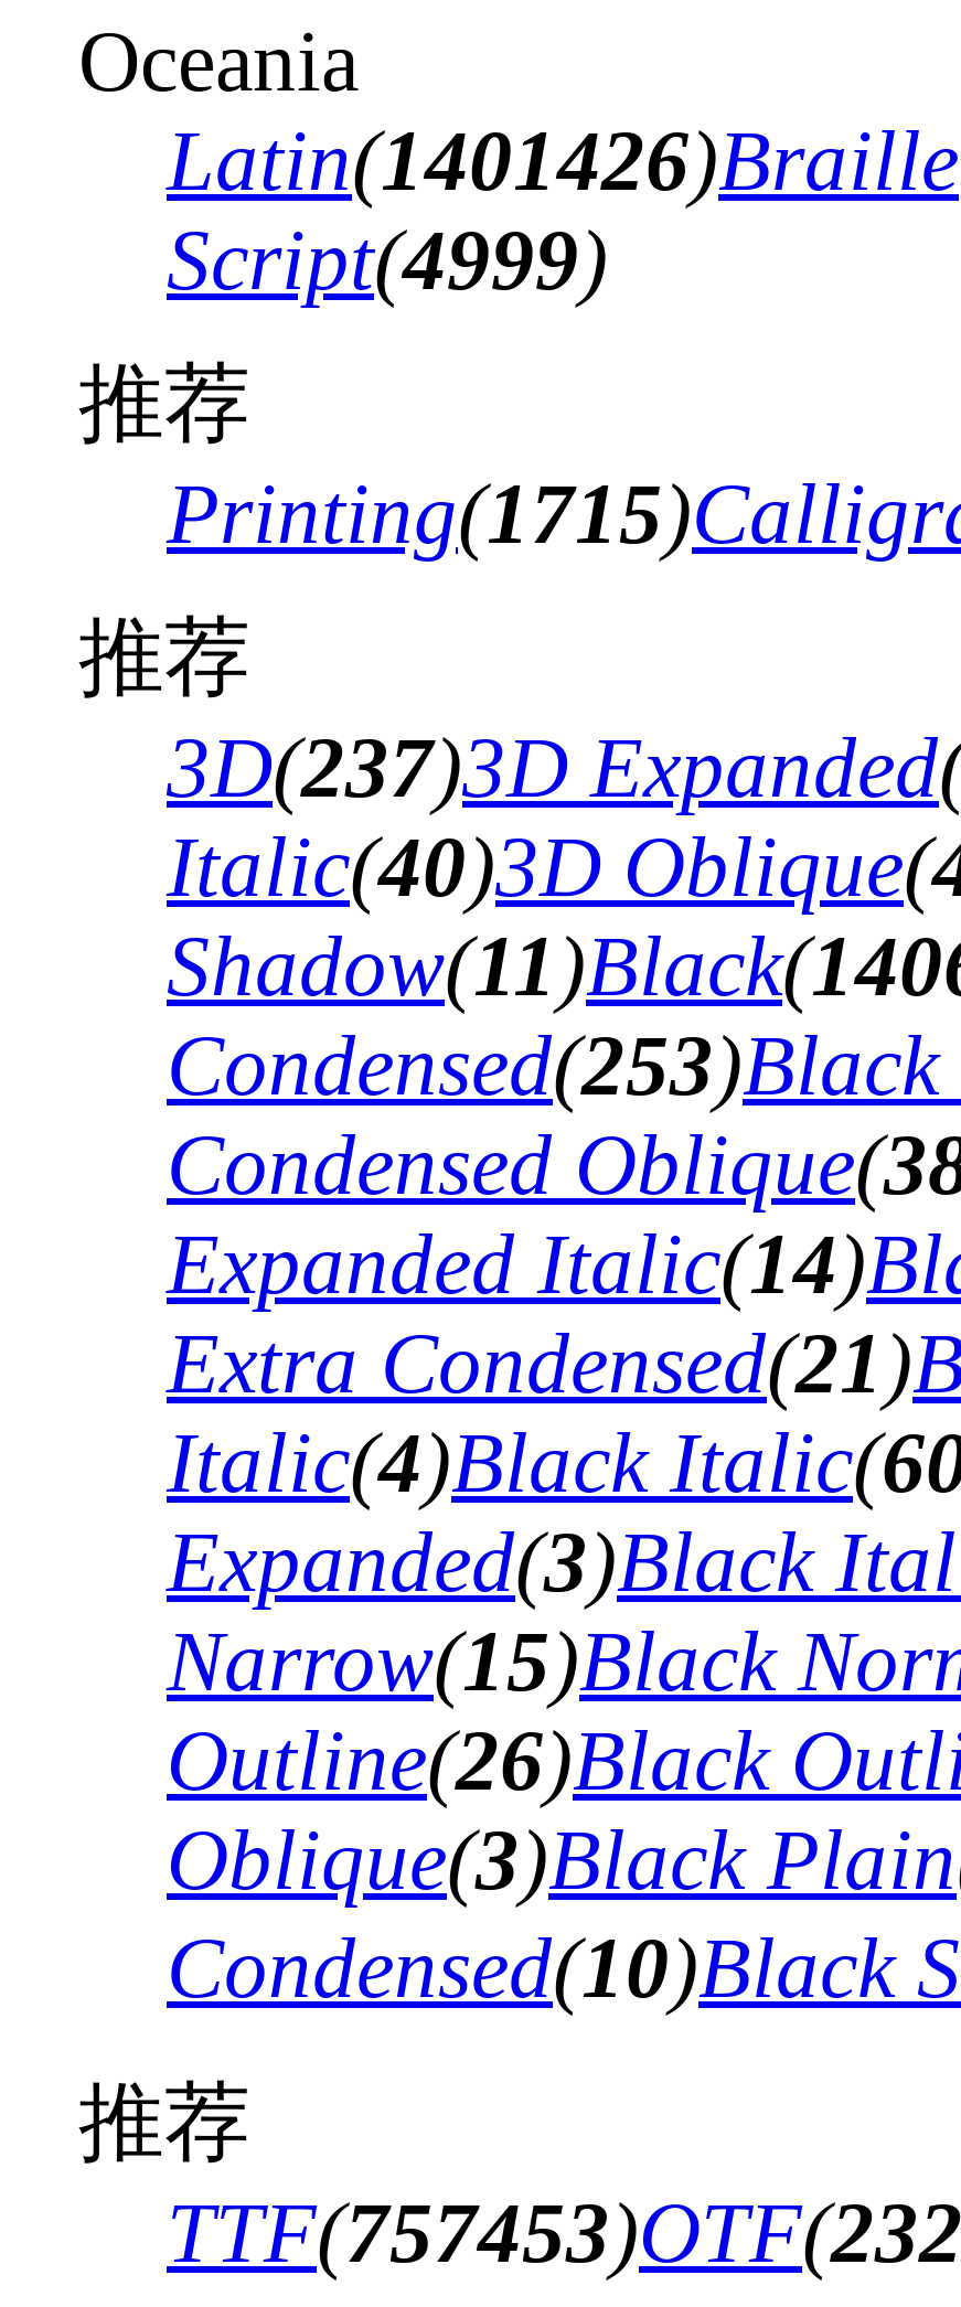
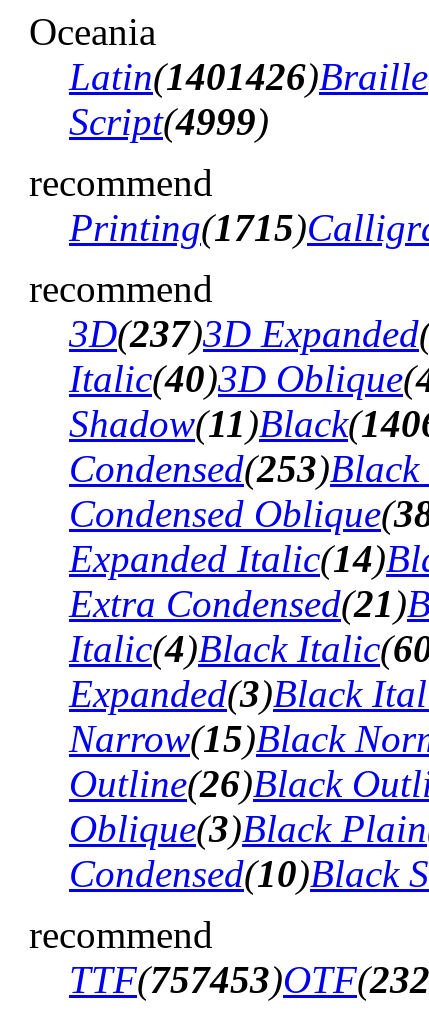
[78,355,250,450] 推荐 -> [29,161,213,204] recommend
[78,609,250,704] 推荐 -> [29,267,213,310] recommend
[78,2074,250,2169] 推荐 -> [29,913,213,956] recommend

